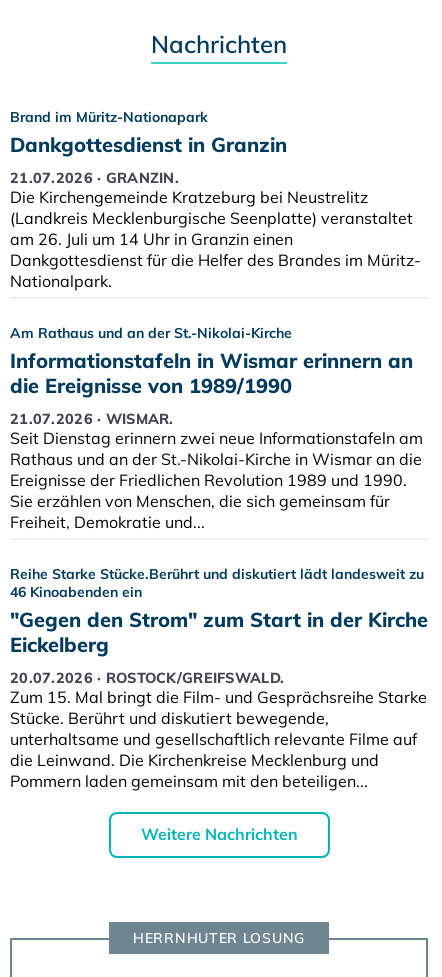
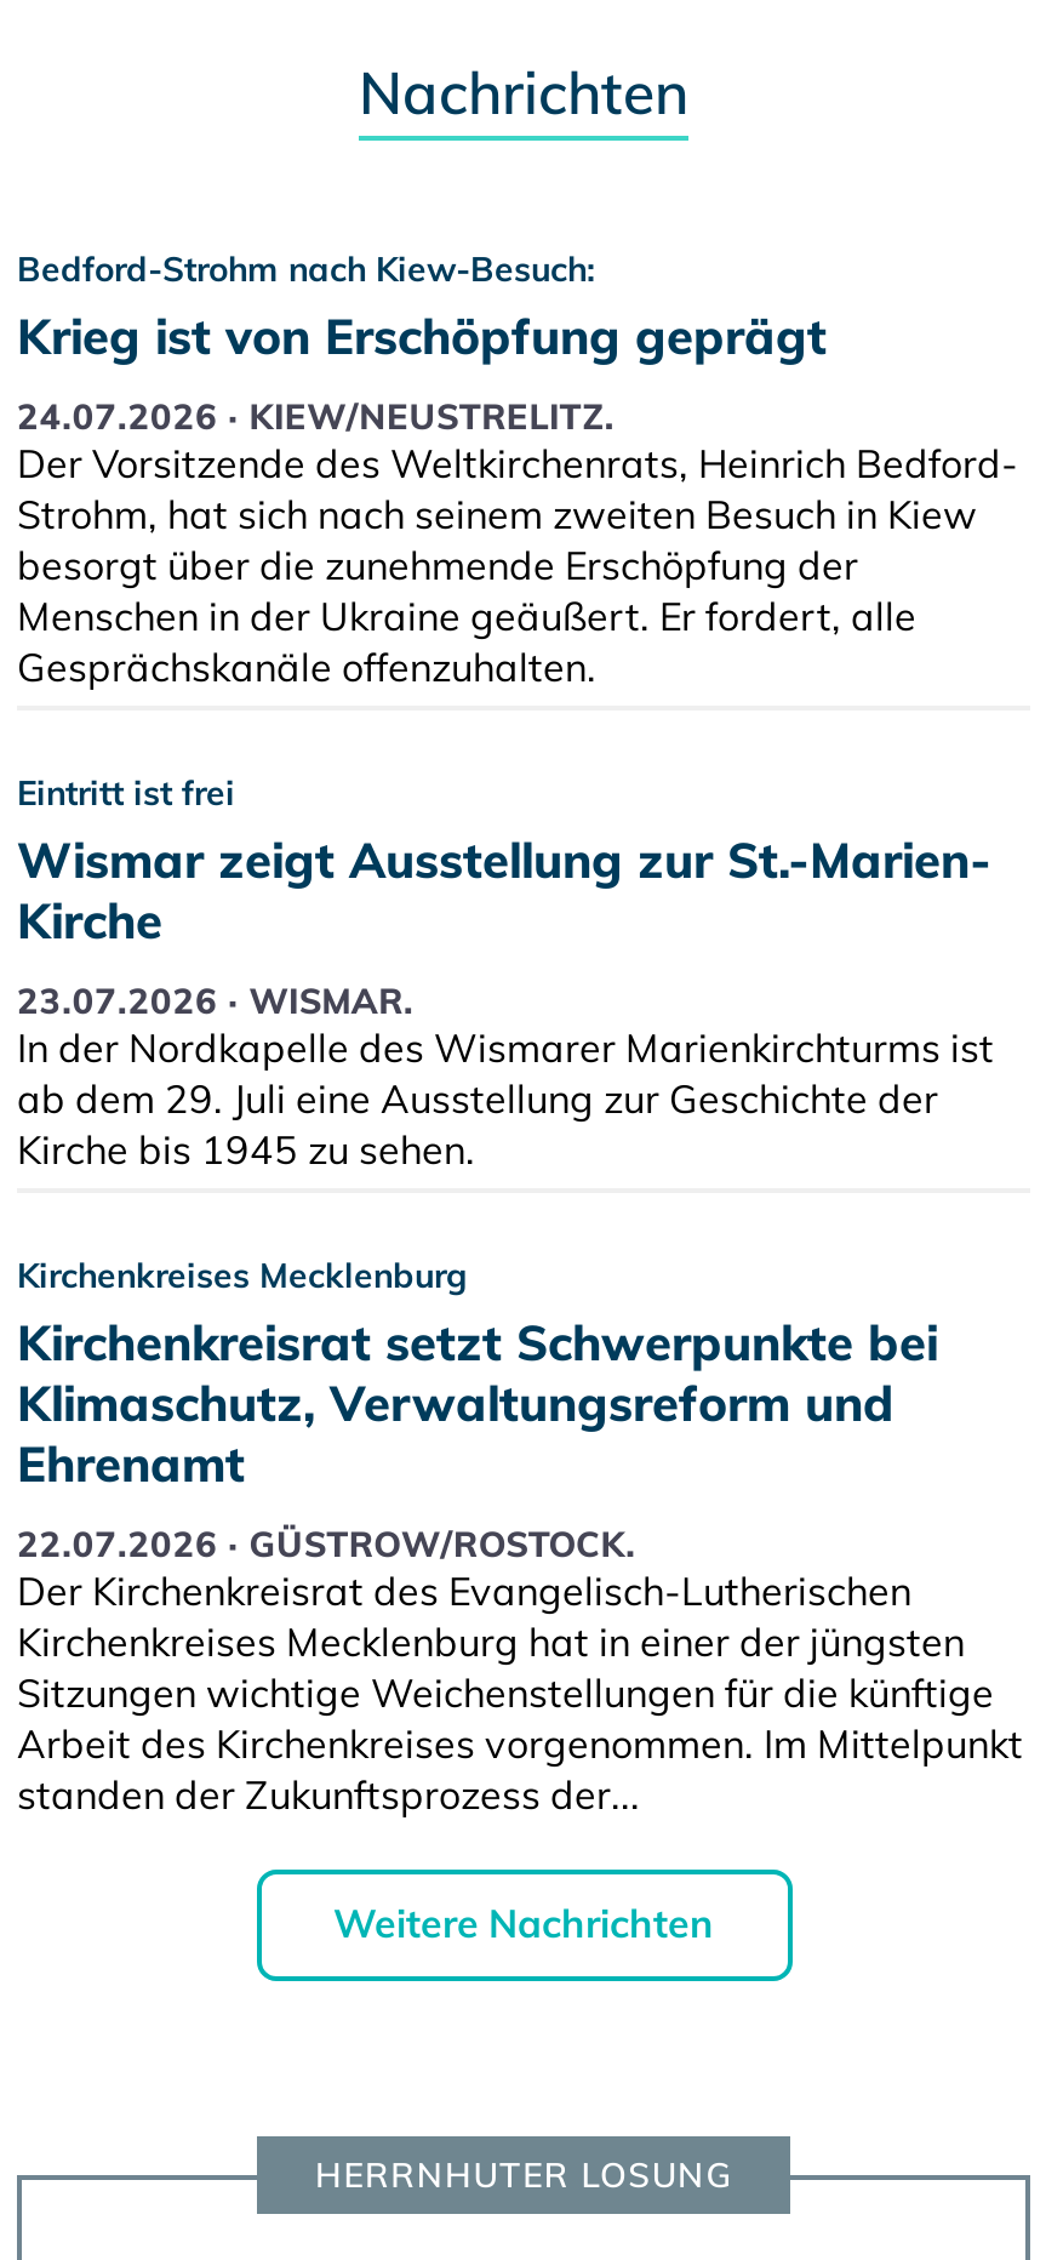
[10,108,287,157] Brand im Müritz-Nationapark | Dankgottesdienst in Granzin -> [17,247,827,366] Bedford-Strohm nach Kiew-Besuch: | Krieg ist von Erschöpfung geprägt
[10,169,421,291] 21.07.2026 · GRANZIN. | Die Kirchengemeinde Kratzeburg bei Neustrelitz | (Landkreis Mecklenburgische Seenplatte) veranstaltet | am 26. Juli um 14 Uhr in Granzin einen | Dankgottesdienst für die Helfer des Brandes im Müritz- | Nationalpark. -> [17,395,1018,691] 24.07.2026 · KIEW/NEUSTRELITZ. | Der Vorsitzende des Weltkirchenrats, Heinrich Bedford- | Strohm, hat sich nach seinem zweiten Besuch in Kiew | besorgt über die zunehmende Erschöpfung der | Menschen in der Ukraine geäußert. Er fordert, alle | Gesprächskanäle offenzuhalten.
[10,324,413,398] Am Rathaus und an der St.-Nikolai-Kirche | Informationstafeln in Wismar erinnern an | die Ereignisse von 1989/1990 -> [17,771,991,951] Eintritt ist frei | Wismar zeigt Ausstellung zur St.-Marien- | Kirche
[10,410,423,532] 21.07.2026 · WISMAR. | Seit Dienstag erinnern zwei neue Informationstafeln am | Rathaus und an der St.-Nikolai-Kirche in Wismar an die | Ereignisse der Friedlichen Revolution 1989 und 1990. | Sie erzählen von Menschen, die sich gemeinsam für | Freiheit, Demokratie und... -> [17,980,994,1174] 23.07.2026 · WISMAR. | In der Nordkapelle des Wismarer Marienkirchturms ist | ab dem 29. Juli eine Ausstellung zur Geschichte der | Kirche bis 1945 zu sehen.
[10,565,428,657] Reihe Starke Stücke.Berührt und diskutiert lädt landesweit zu | 46 Kinoabenden ein | "Gegen den Strom" zum Start in der Kirche | Eickelberg -> [17,1254,938,1494] Kirchenkreises Mecklenburg | Kirchenkreisrat setzt Schwerpunkte bei | Klimaschutz, Verwaltungsreform und | Ehrenamt
[10,669,427,791] 20.07.2026 · ROSTOCK/GREIFSWALD. | Zum 15. Mal bringt die Film- und Gesprächsreihe Starke | Stücke. Berührt und diskutiert bewegende, | unterhaltsame und gesellschaftlich relevante Filme auf | die Leinwand. Die Kirchenkreise Mecklenburg und | Pommern laden gemeinsam mit den beteiligen... -> [17,1523,1023,1819] 22.07.2026 · GÜSTROW/ROSTOCK. | Der Kirchenkreisrat des Evangelisch-Lutherischen | Kirchenkreises Mecklenburg hat in einer der jüngsten | Sitzungen wichtige Weichenstellungen für die künftige | Arbeit des Kirchenkreises vorgenommen. Im Mittelpunkt | standen der Zukunftsprozess der...

